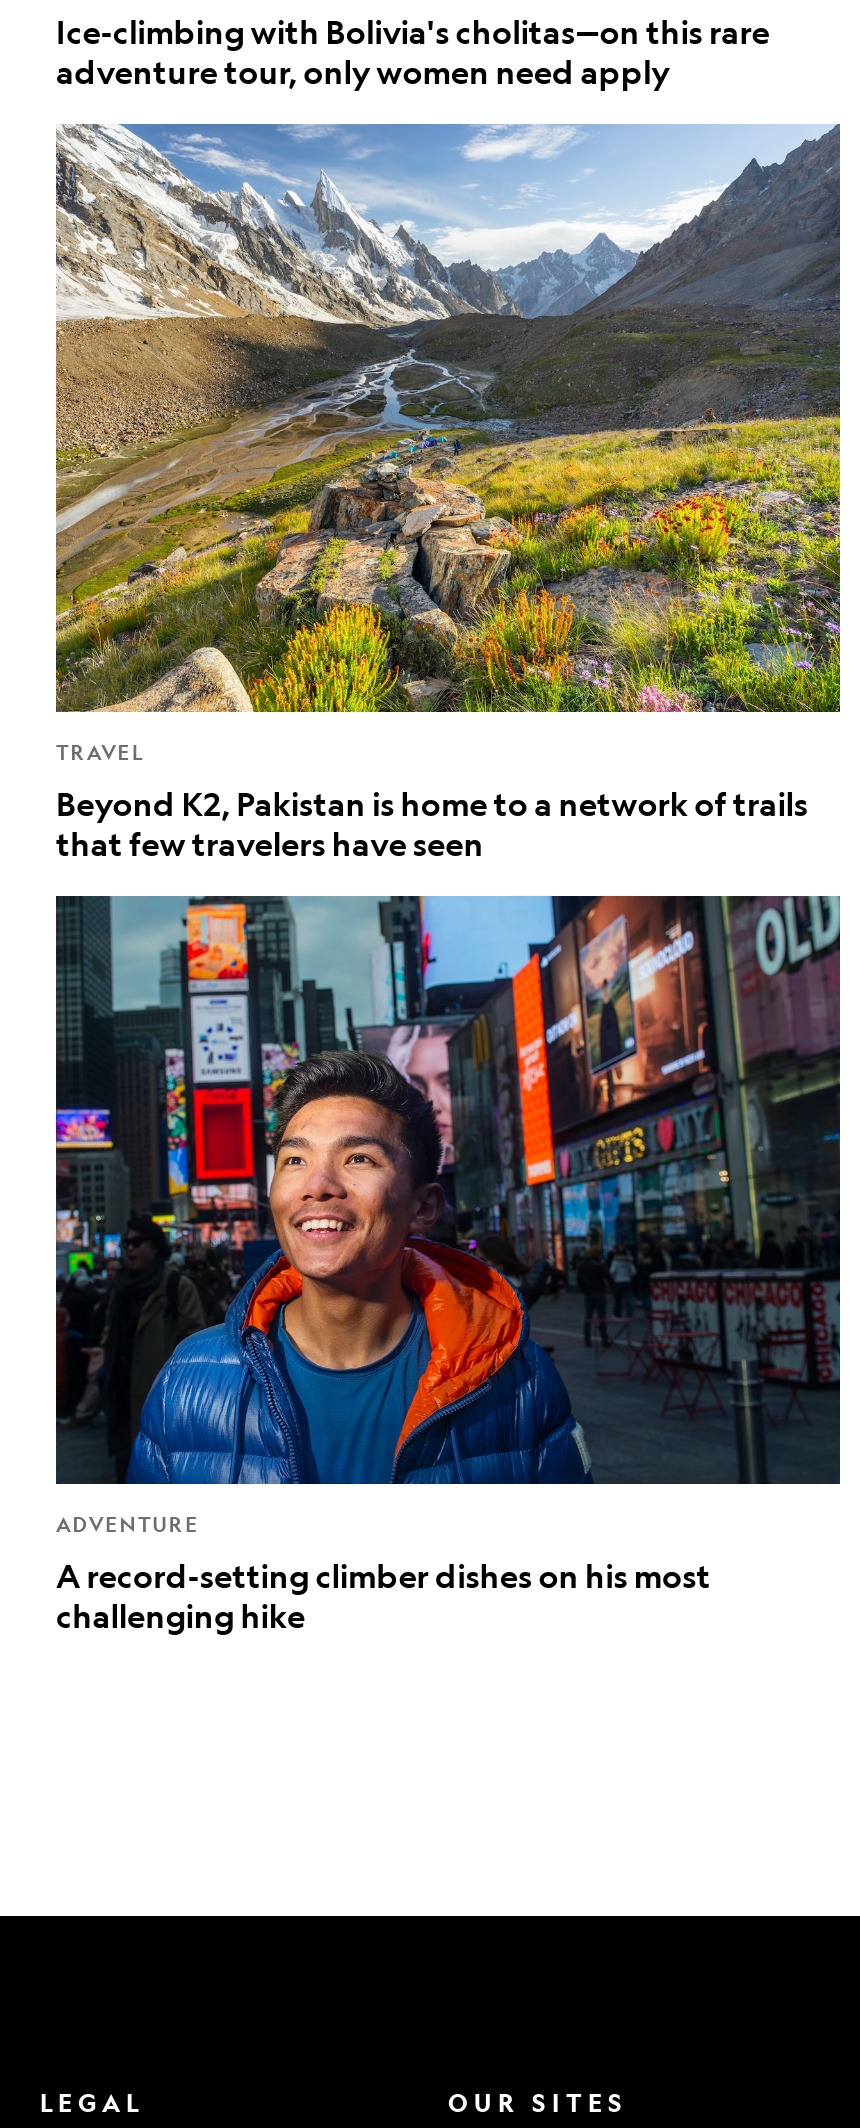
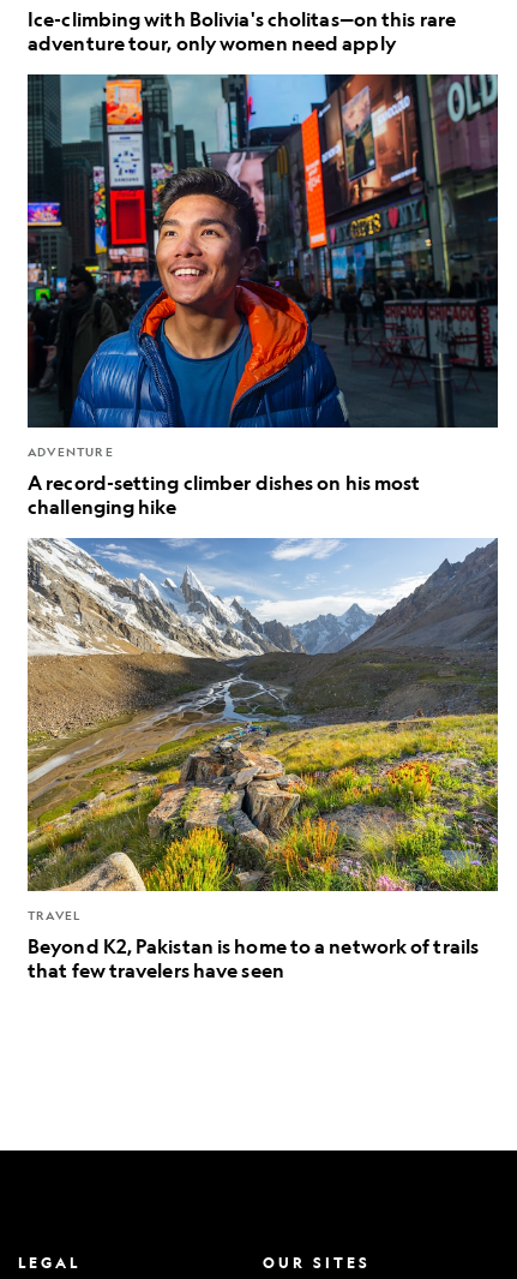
moved [54,122,842,864] -> [26,537,499,982]: [image] | TRAVEL | Beyond K2, Pakistan is home to a network of trails | that few travelers have seen
moved [52,892,844,1636] -> [25,72,500,519]: [image] | ADVENTURE | A record-setting climber dishes on his most | challenging hike

